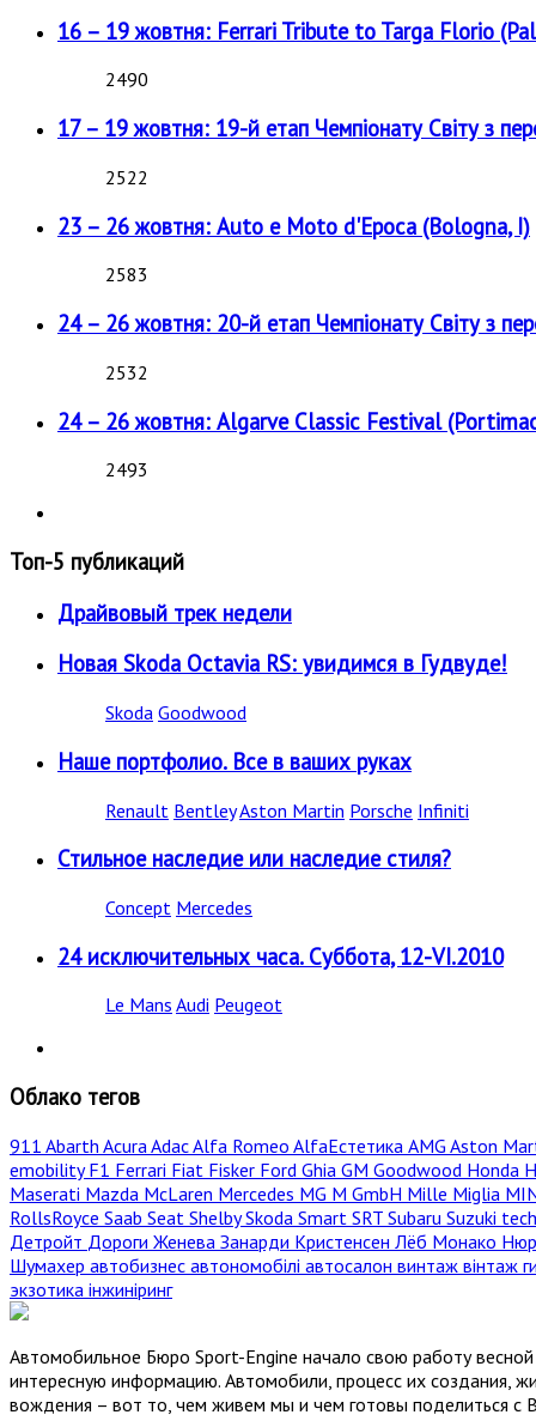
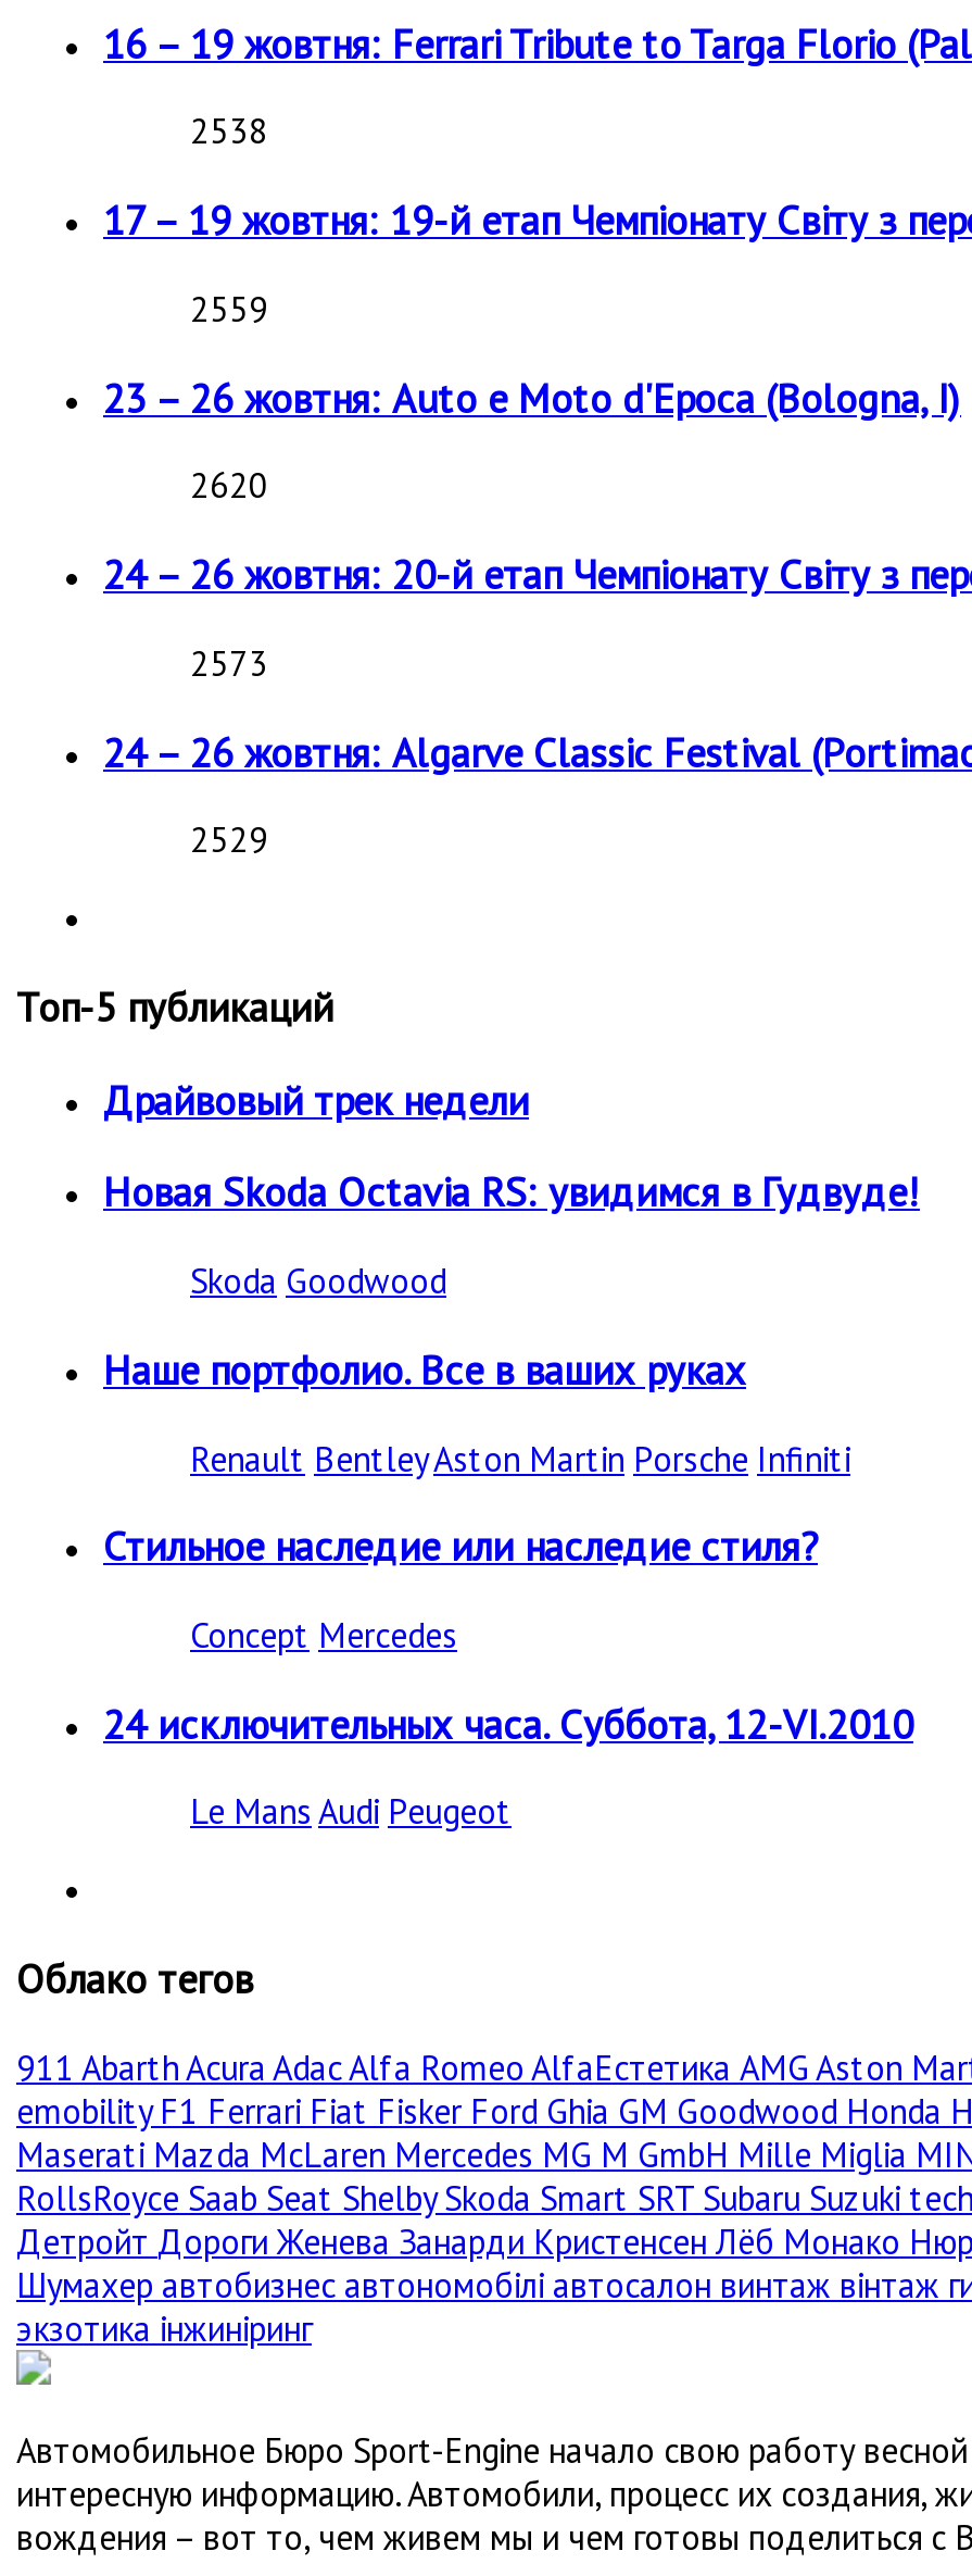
[105,68,148,92] 2490 -> [190,110,268,153] 2538
[105,165,148,189] 2522 -> [190,287,268,330] 2559
[105,263,148,286] 2583 -> [190,464,268,507] 2620
[105,360,148,384] 2532 -> [190,641,268,684] 2573
[105,458,148,481] 2493 -> [190,818,268,861] 2529

